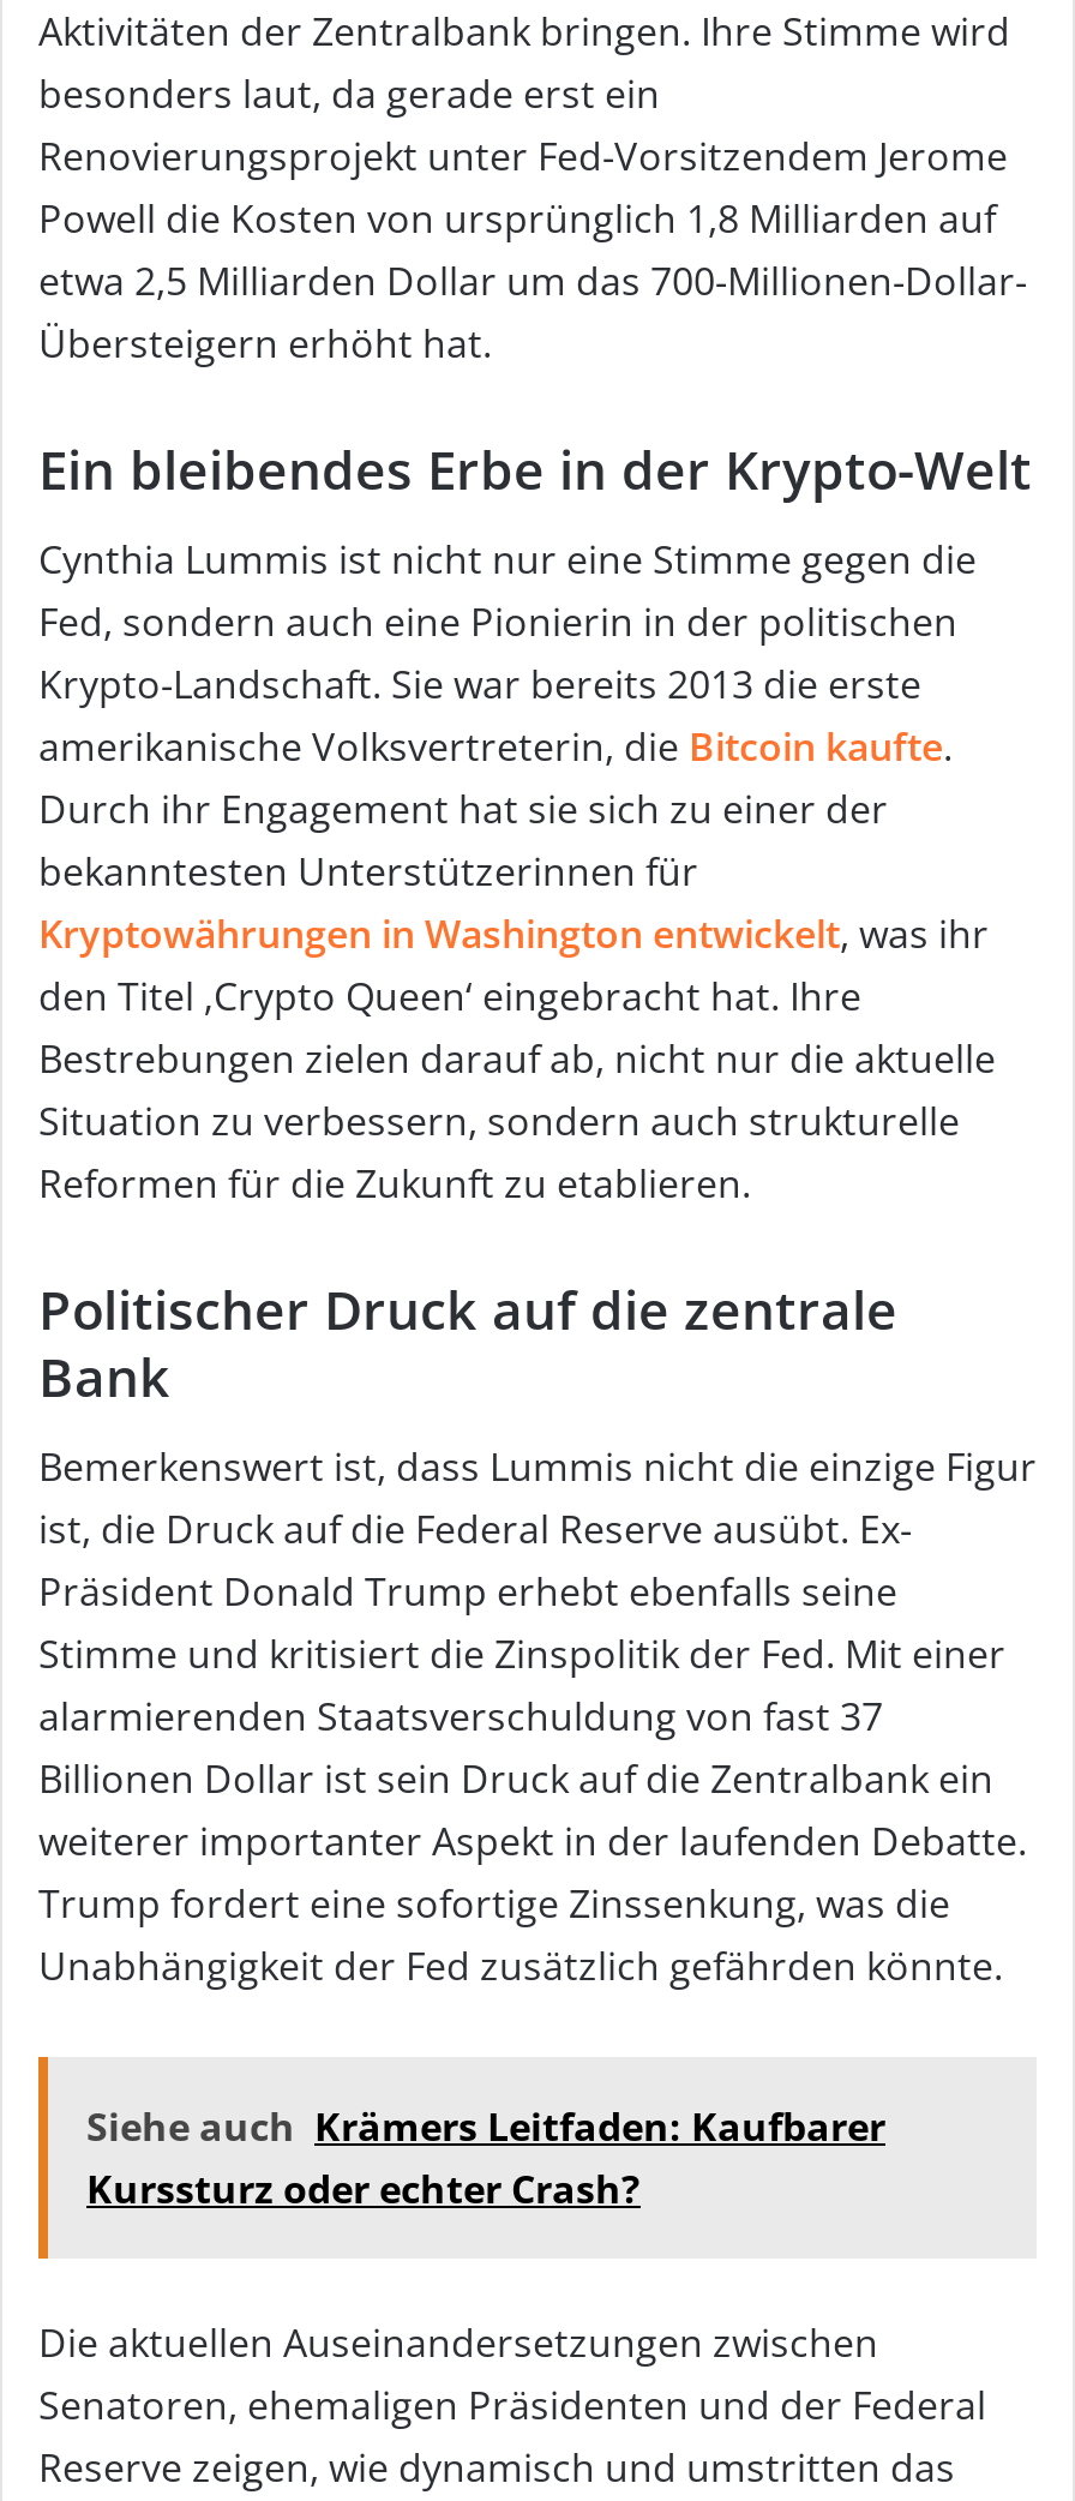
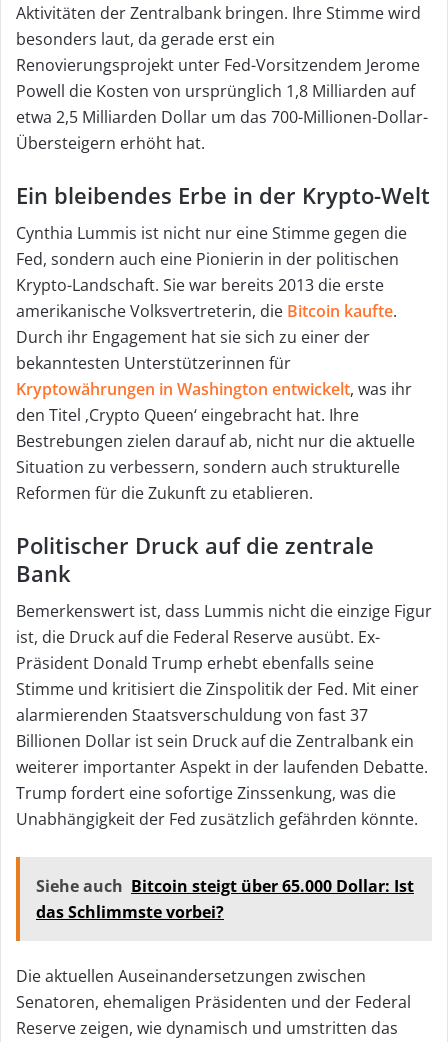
[86,2101,885,2216] Siehe auch Krämers Leitfaden: Kaufbarer | Kurssturz oder echter Crash? -> [36,875,414,923] Siehe auch Bitcoin steigt über 65.000 Dollar: Ist | das Schlimmste vorbei?

